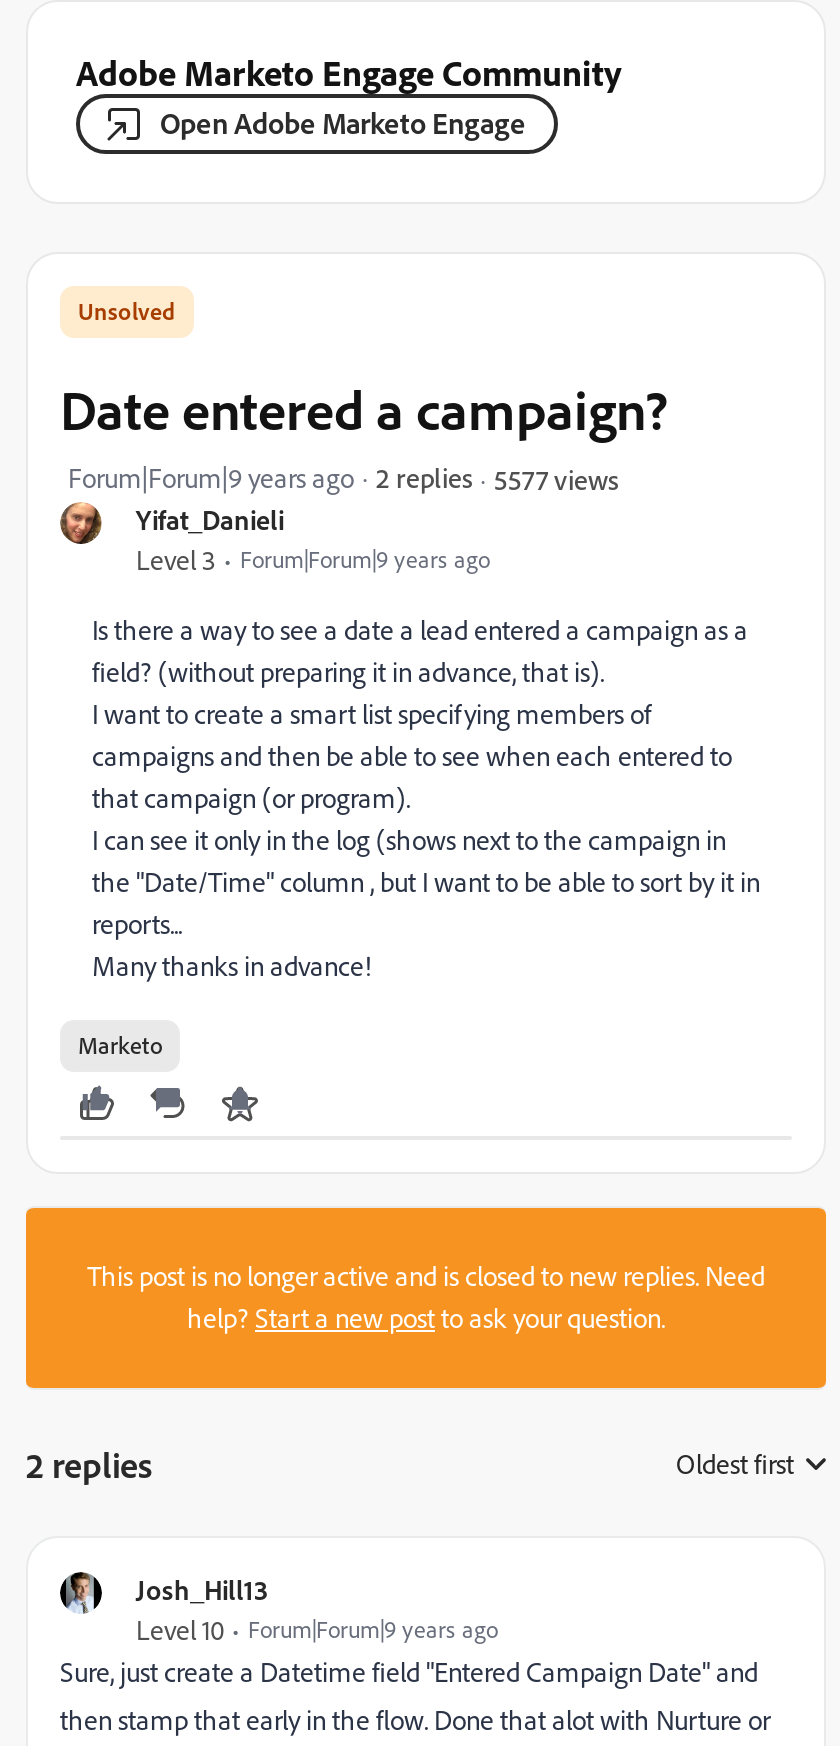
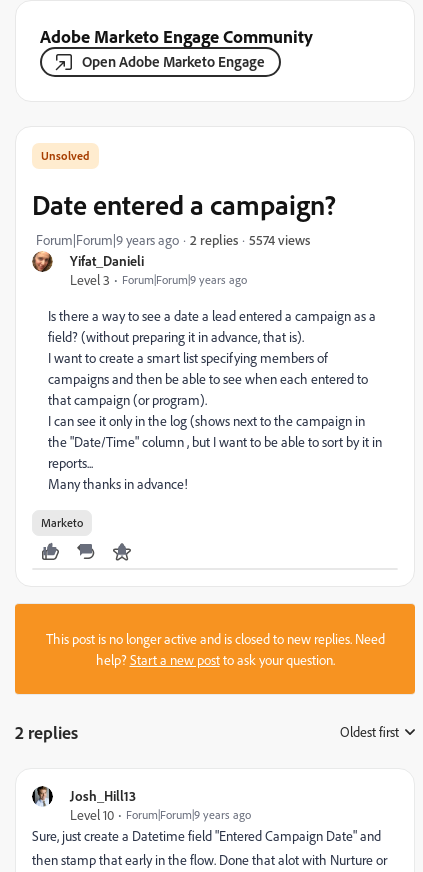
[494,461,618,495] 5577 views -> [249,230,310,247] 5574 views

